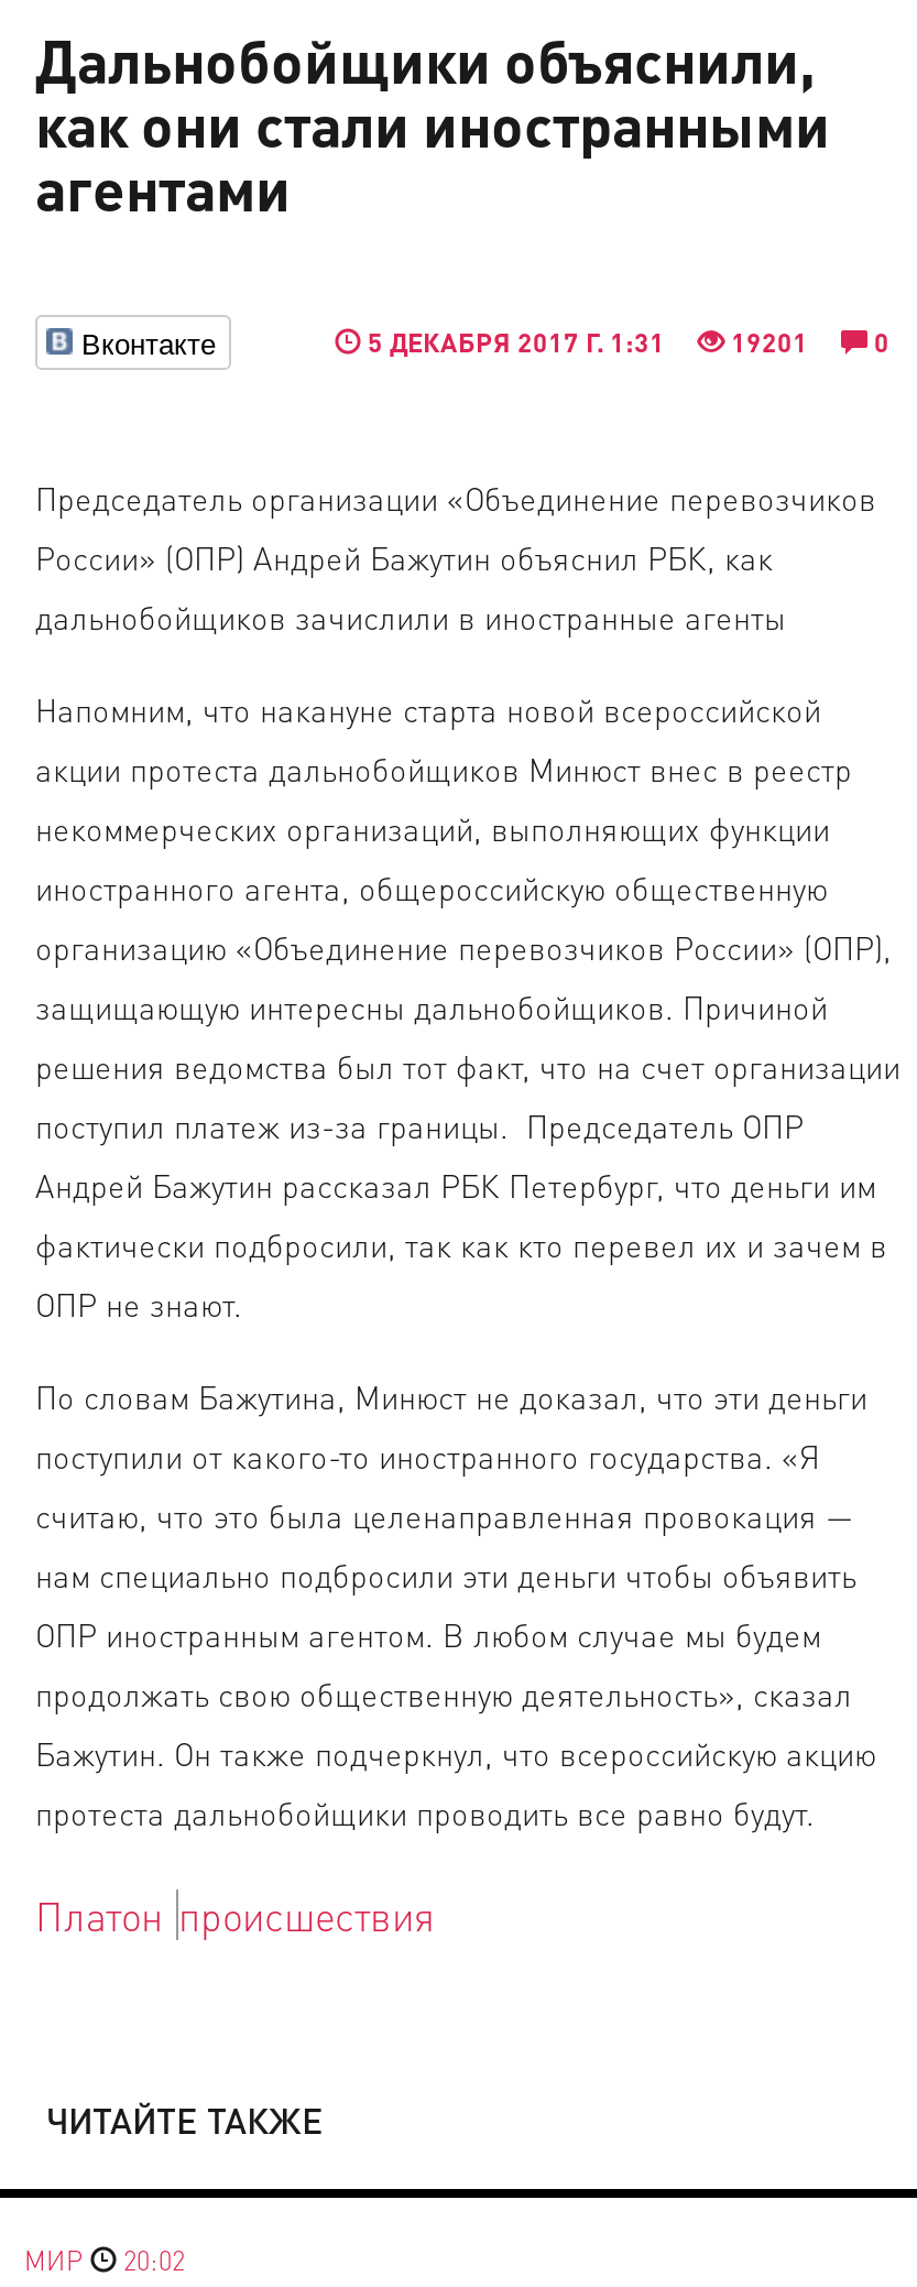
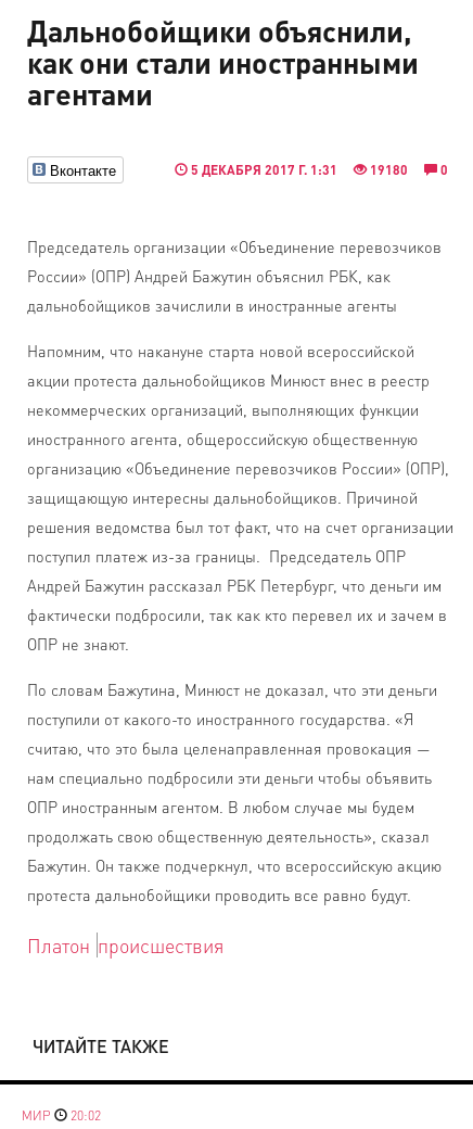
[361,325,889,359] 5 ДЕКАБРЯ 2017 Г. 1:31 19201 0 -> [188,162,448,178] 5 ДЕКАБРЯ 2017 Г. 1:31 19180 0

